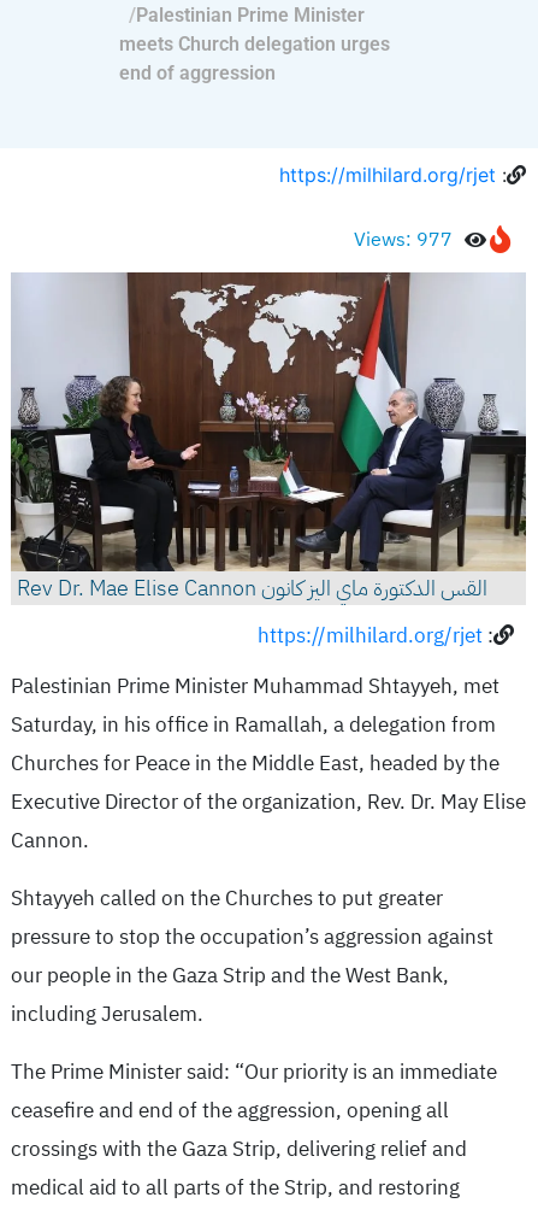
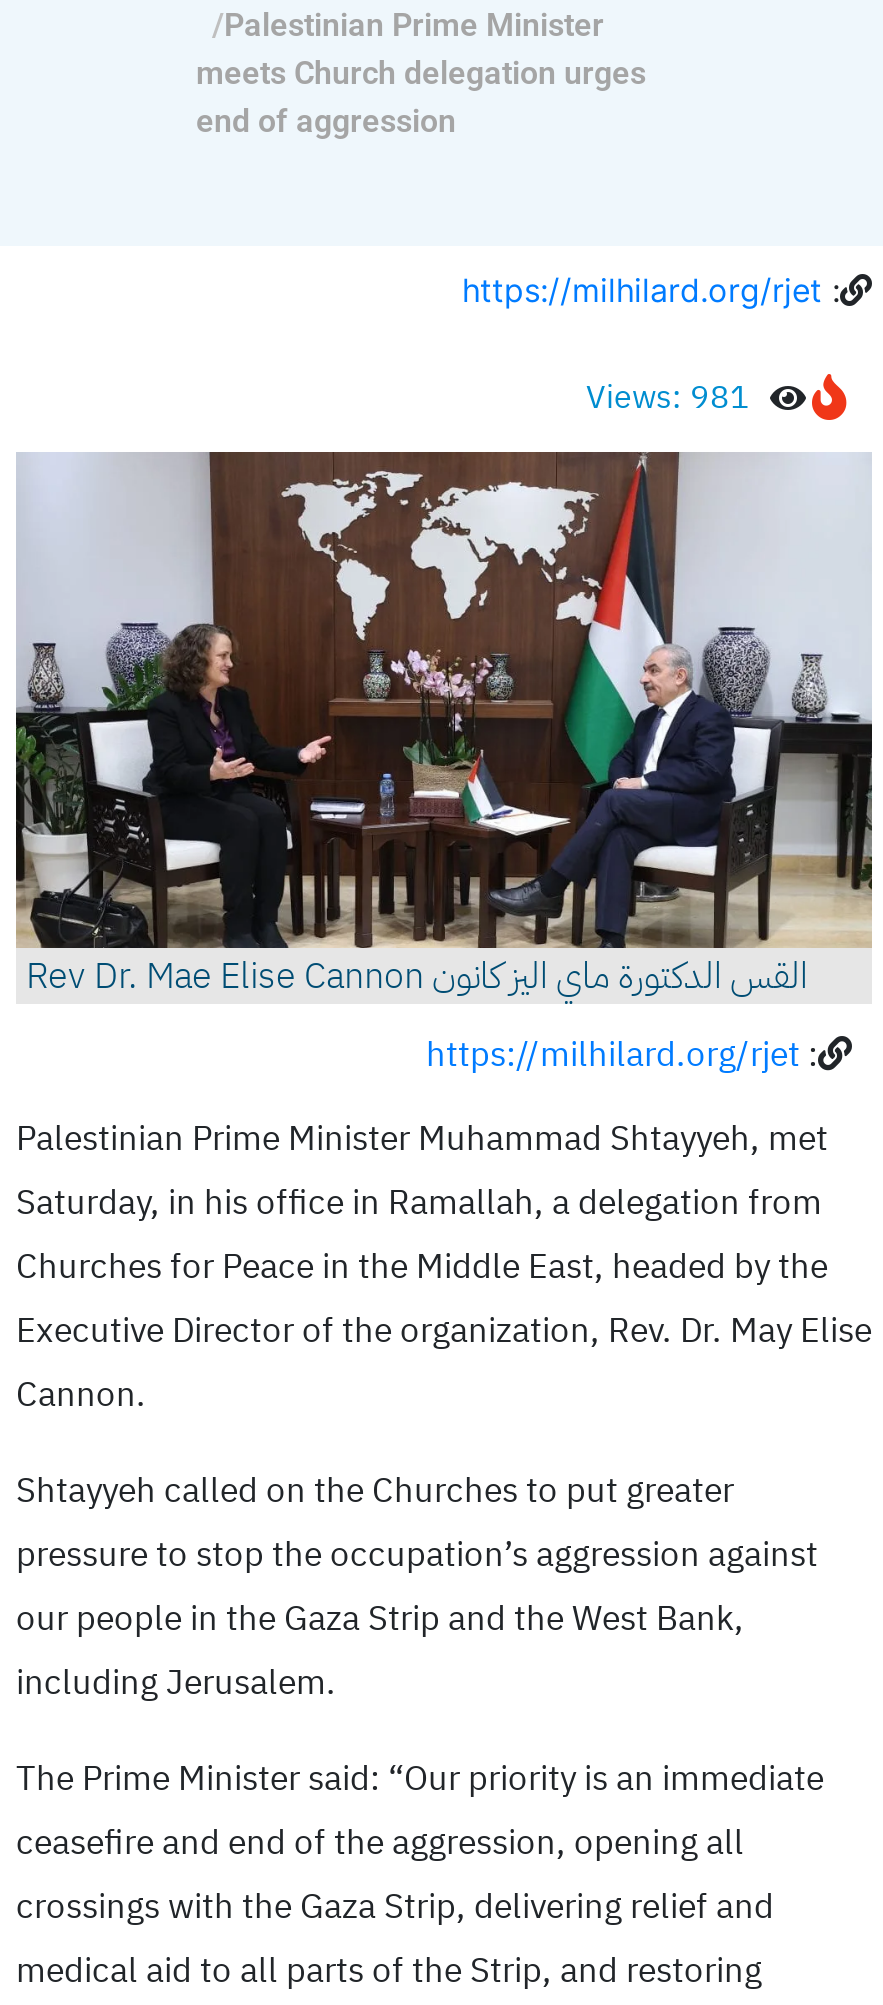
[354,225,453,254] Views: 977 -> [586,373,750,421] Views: 981

